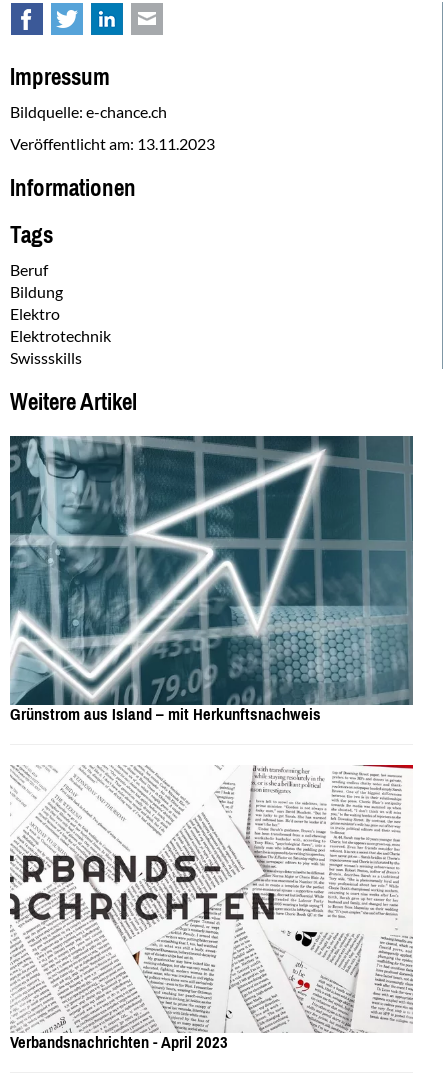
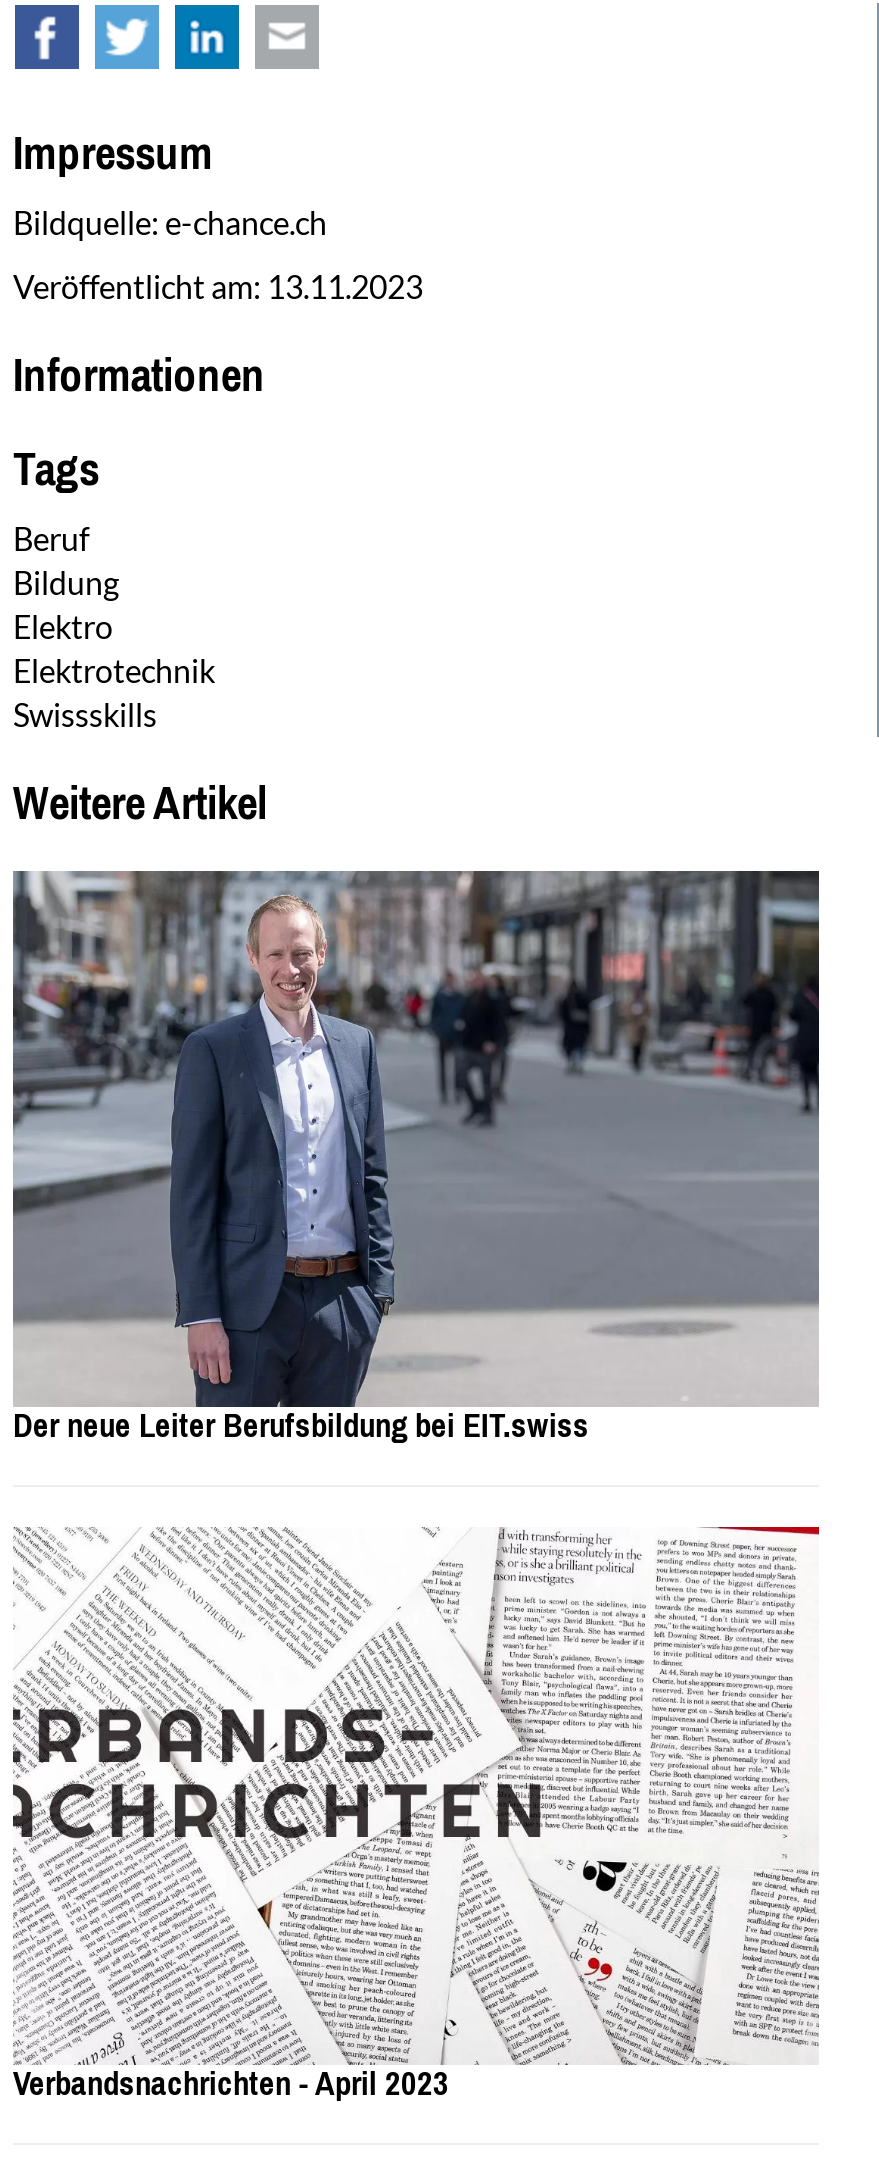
[9,435,414,730] [image] | Grünstrom aus Island – mit Herkunftsnachweis -> [11,869,821,1458] [image] | Der neue Leiter Berufsbildung bei EIT.swiss

